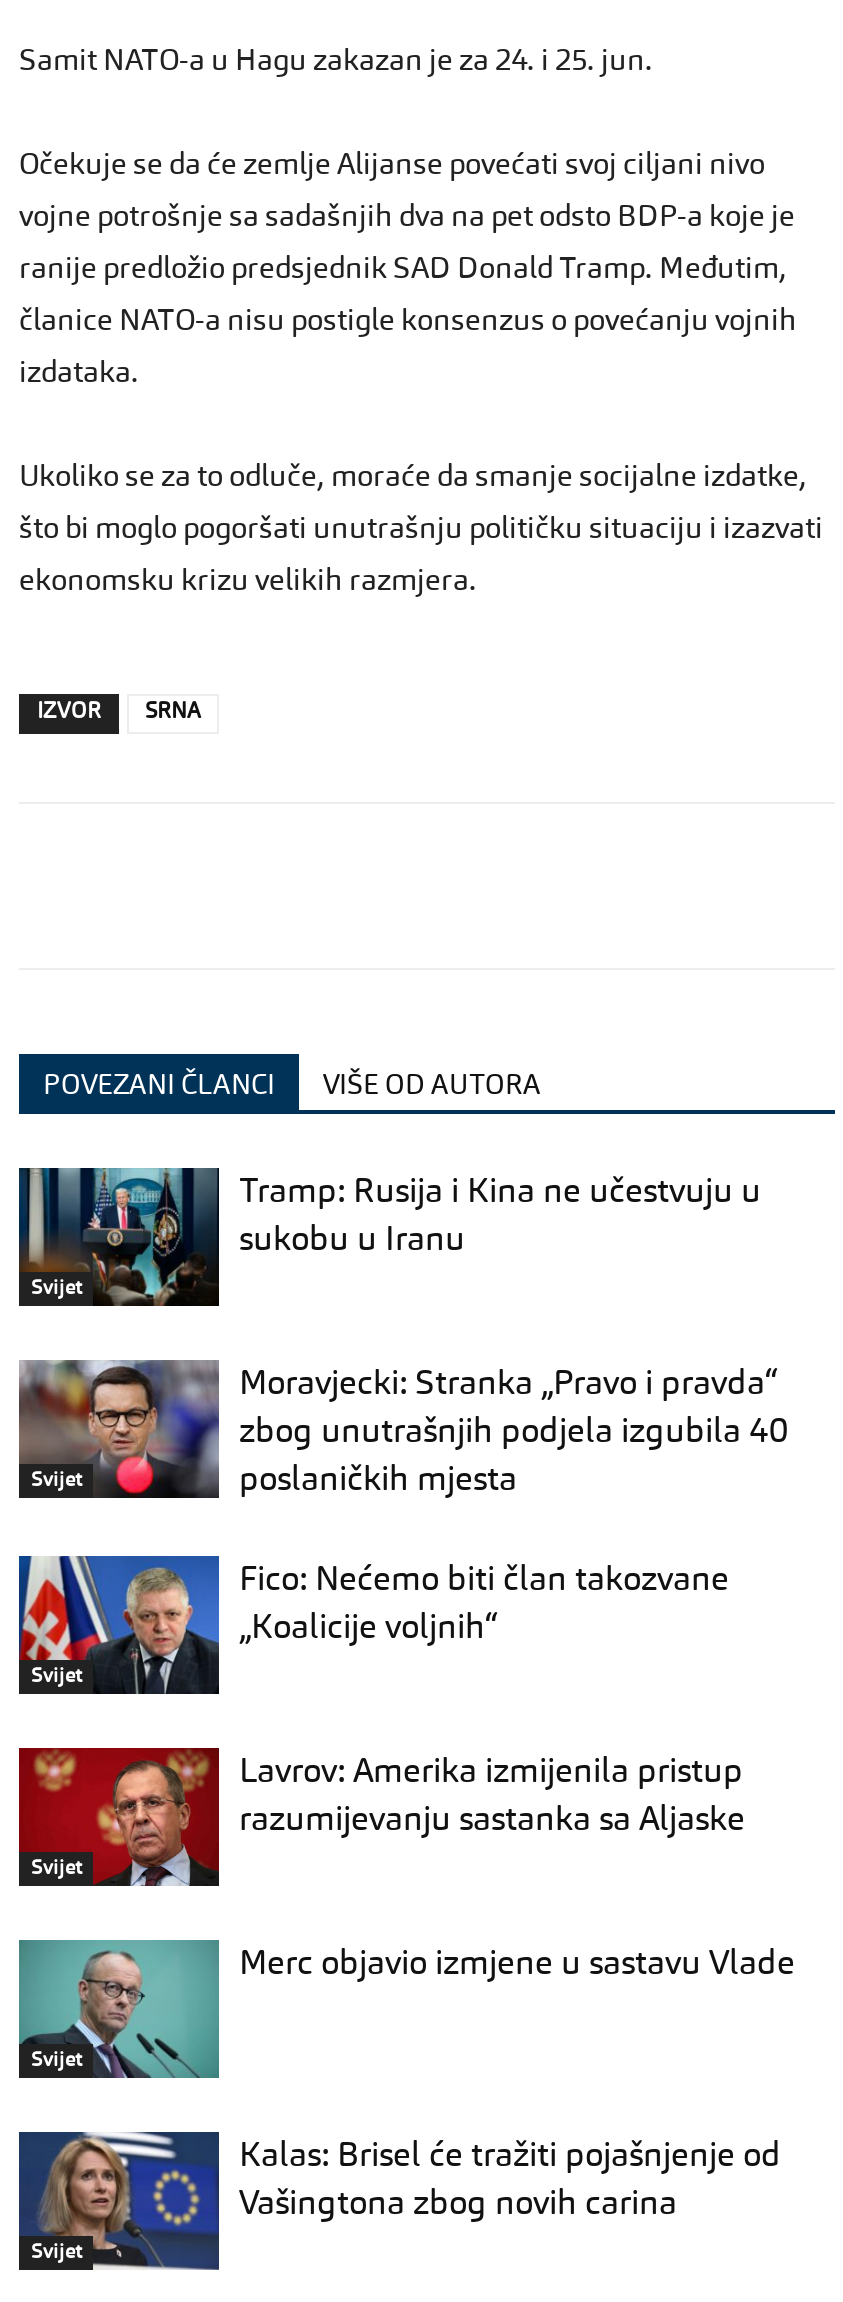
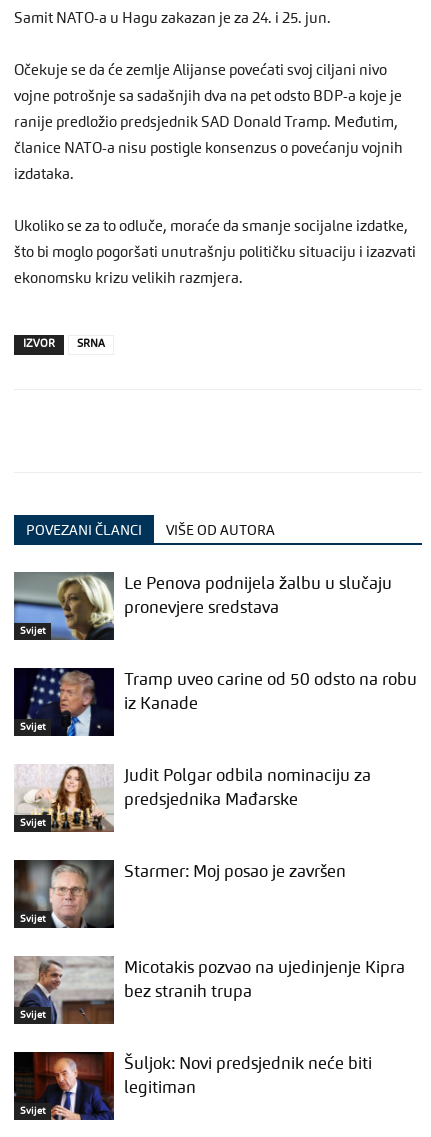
[17,1166,761,1308] [image] | Tramp: Rusija i Kina ne učestvuju u | sukobu u Iranu -> [13,571,392,641] [image] | Le Penova podnijela žalbu u slučaju | pronevjere sredstava
[17,1358,789,1500] [image] | Moravjecki: Stranka „Pravo i pravda“ | zbog unutrašnjih podjela izgubila 40 | poslaničkih mjesta -> [13,667,417,737] [image] | Tramp uveo carine od 50 odsto na robu | iz Kanade
[17,1554,729,1696] [image] | Fico: Nećemo biti član takozvane | „Koalicije voljnih“ -> [14,765,371,833] [image] | Judit Polgar odbila nominaciju za | predsjednika Mađarske
[17,1746,745,1886] [image] | Lavrov: Amerika izmijenila pristup | razumijevanju sastanka sa Aljaske -> [13,859,346,929] [image] | Starmer: Moj posao je završen
[19,1938,795,2080] [image] | Merc objavio izmjene u sastavu Vlade -> [14,955,405,1025] [image] | Micotakis pozvao na ujedinjenje Kipra | bez stranih trupa
[17,2130,781,2270] [image] | Kalas: Brisel će tražiti pojašnjenje od | Vašingtona zbog novih carina -> [13,1051,372,1121] [image] | Šuljok: Novi predsjednik neće biti | legitiman

